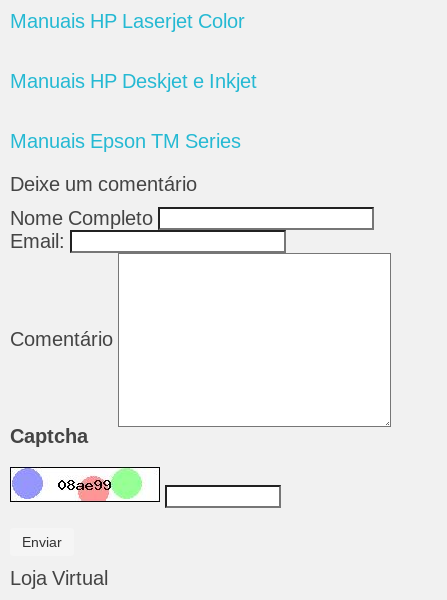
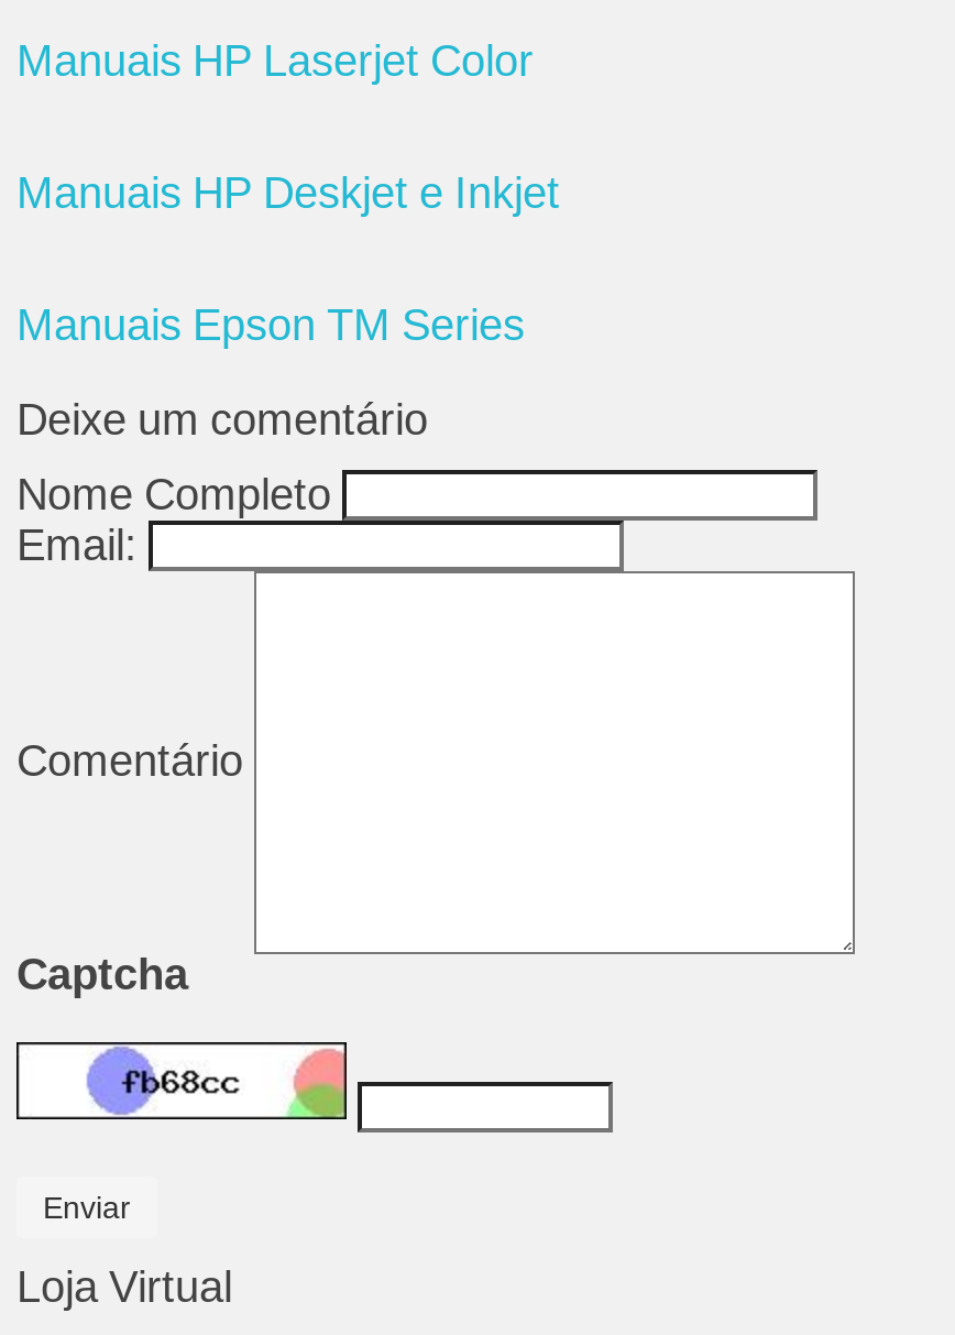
[11,467,160,502] [image] -> [19,1042,347,1119] [image]

